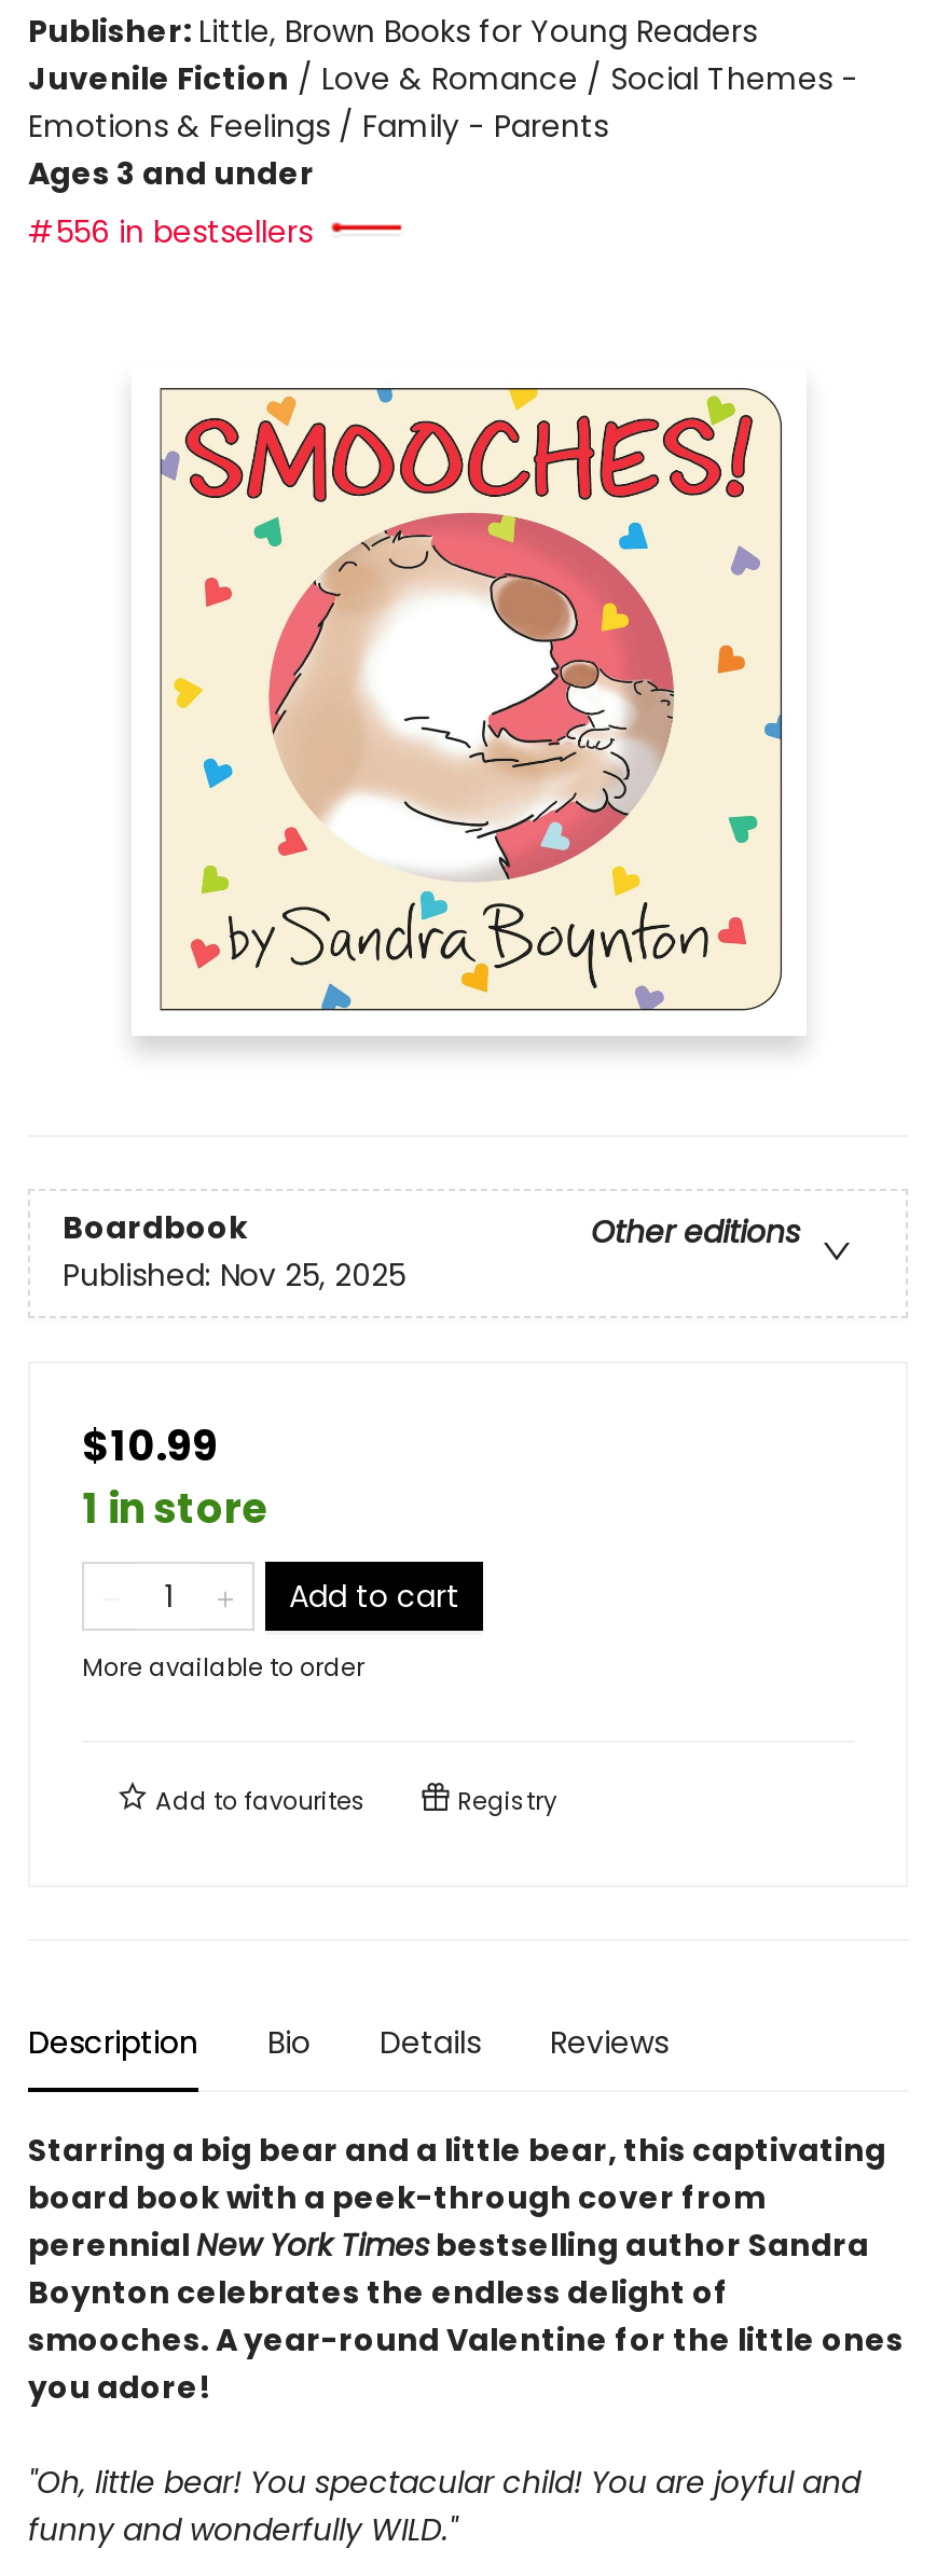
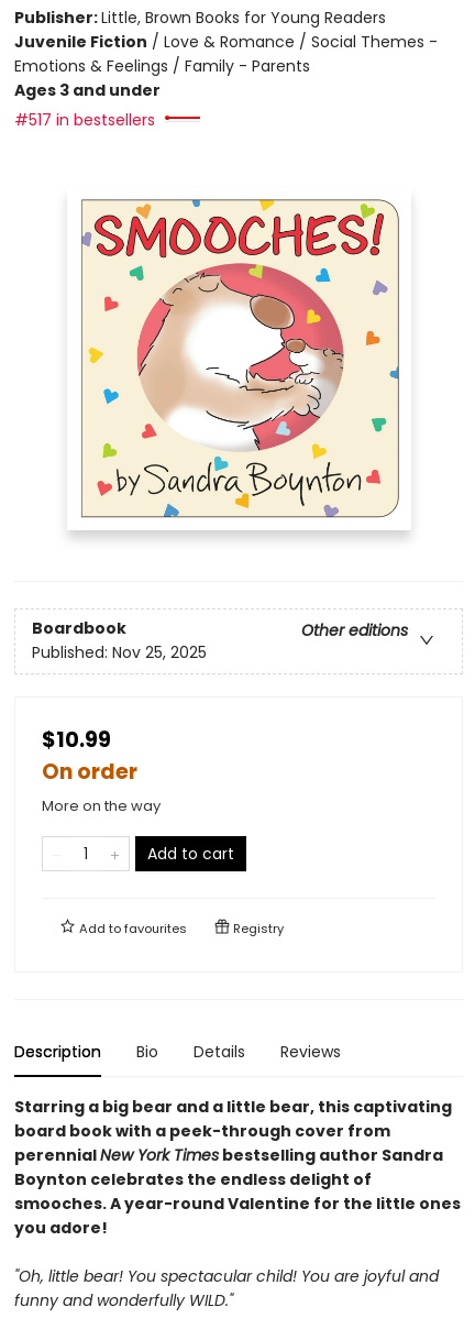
[28,210,313,253] #556 in bestsellers -> [14,109,155,131] #517 in bestsellers
[82,1479,267,1537] 1 in store -> [42,757,161,816] On order | More on the way
moved [289,1574,459,1617] -> [147,842,234,864]: Add to cart
[82,1650,364,1684] More available to order -> none

